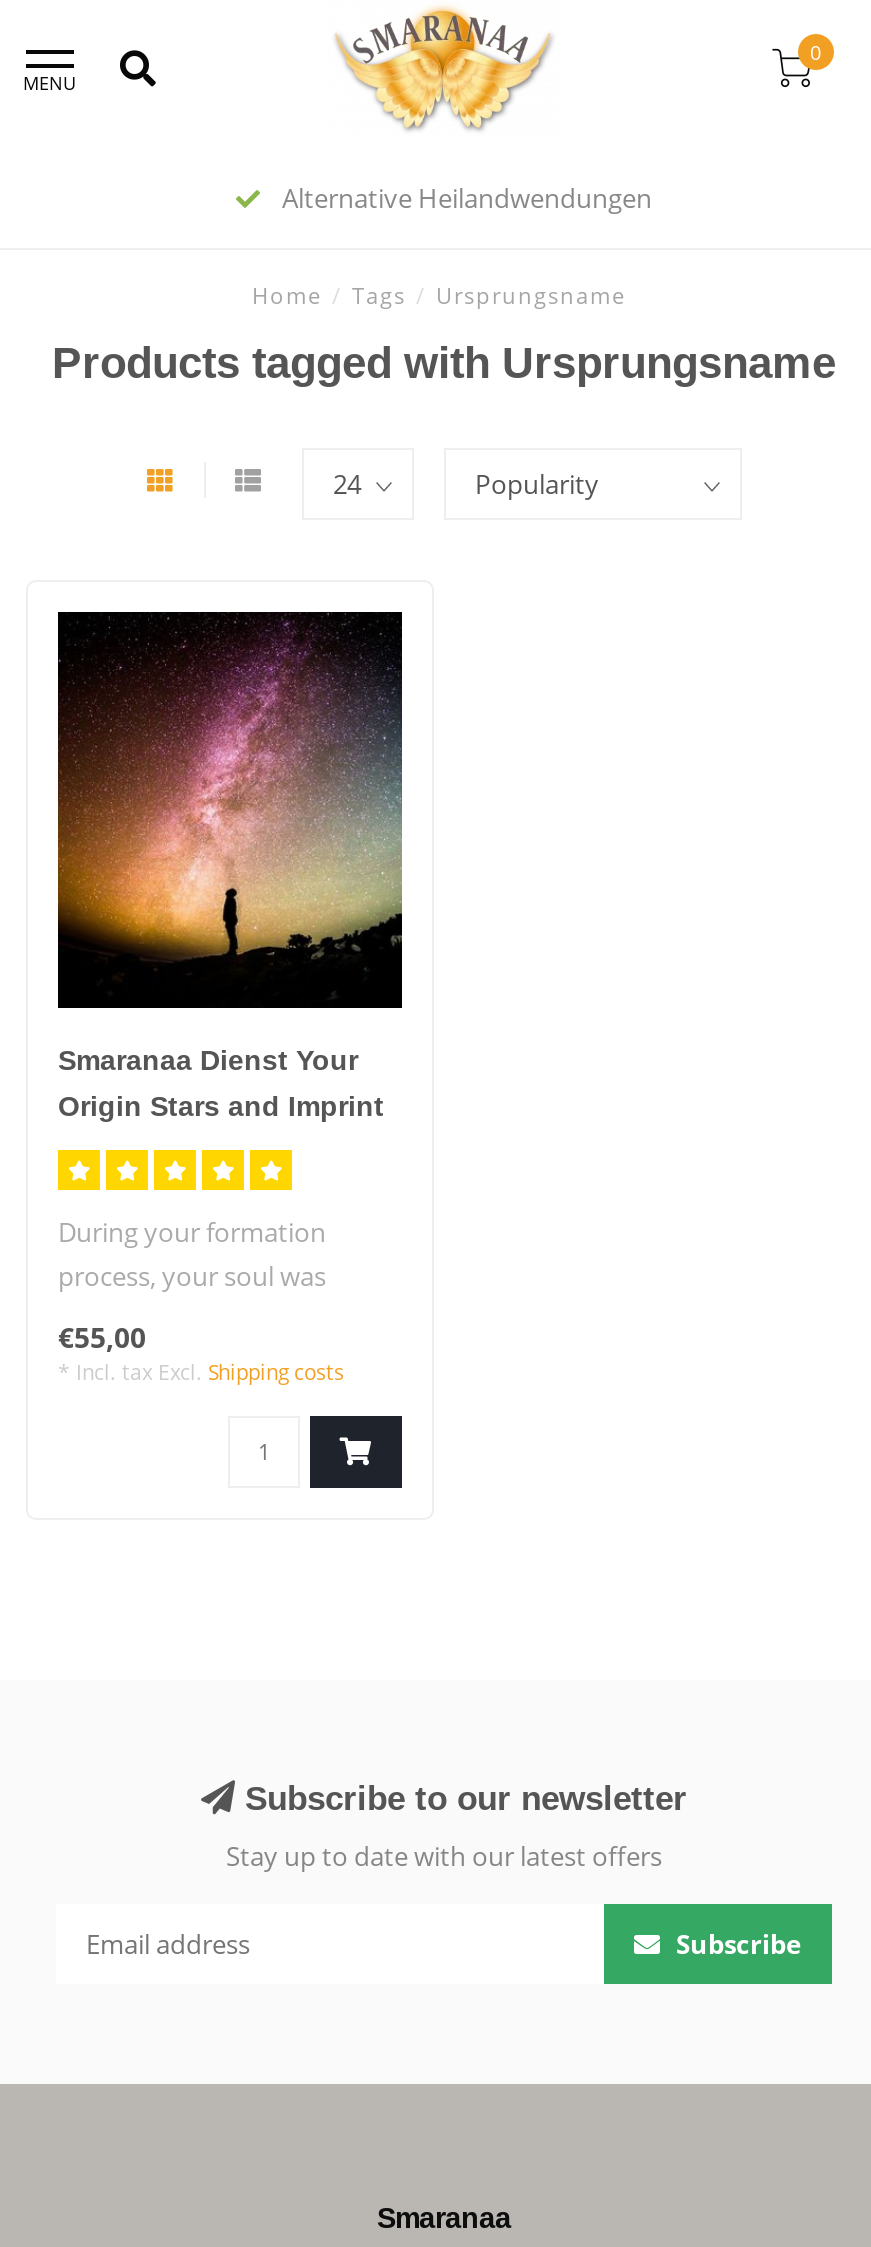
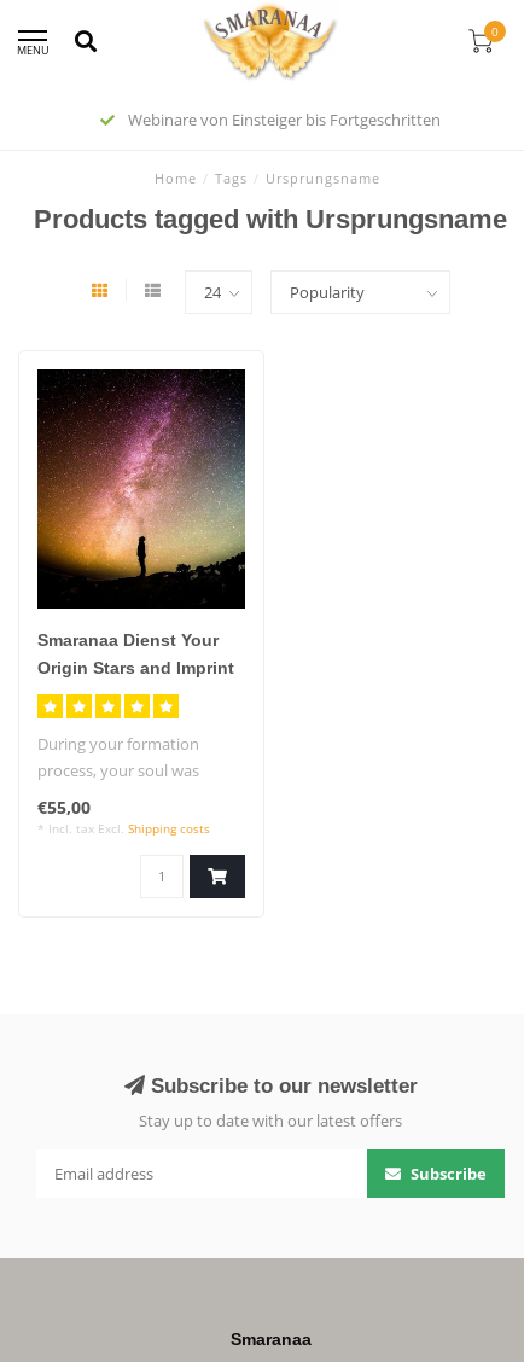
[276,180,652,216] Alternative Heilandwendungen -> [124,109,441,130] Webinare von Einsteiger bis Fortgeschritten

